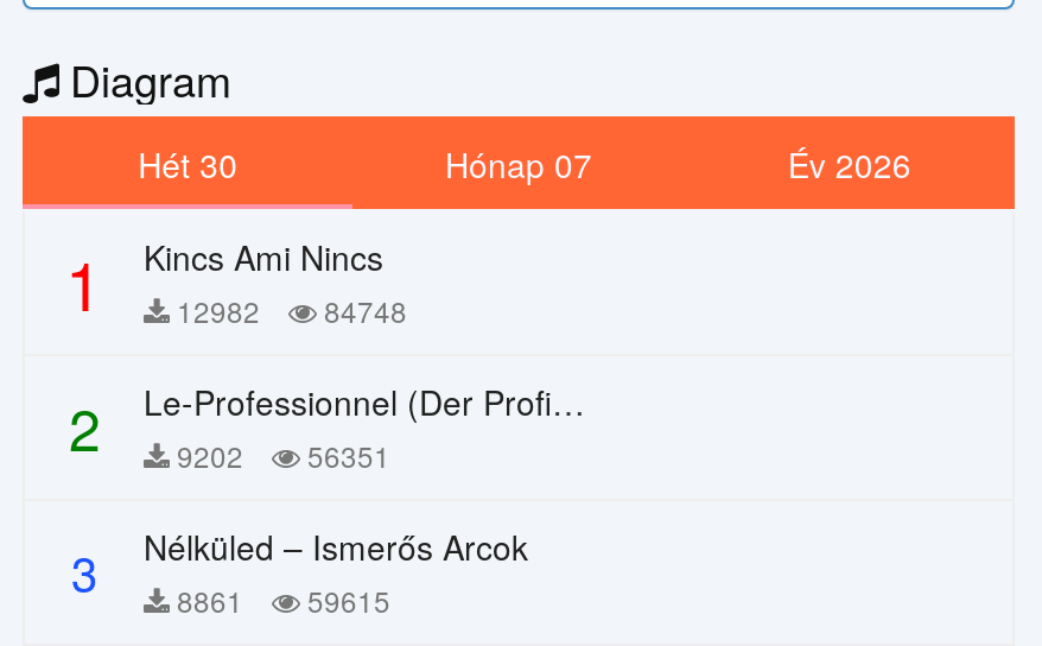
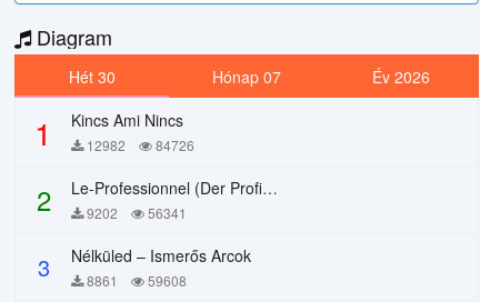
[65,233,407,330] 1 Kincs Ami Nincs 12982 84748 -> [34,109,194,154] 1 Kincs Ami Nincs 12982 84726
[69,385,390,475] 2 9202 56351 -> [36,180,187,222] 2 9202 56341
[71,522,528,620] 3 Nélküled – Ismerős Arcok 8861 59615 -> [37,244,251,290] 3 Nélküled – Ismerős Arcok 8861 59608

